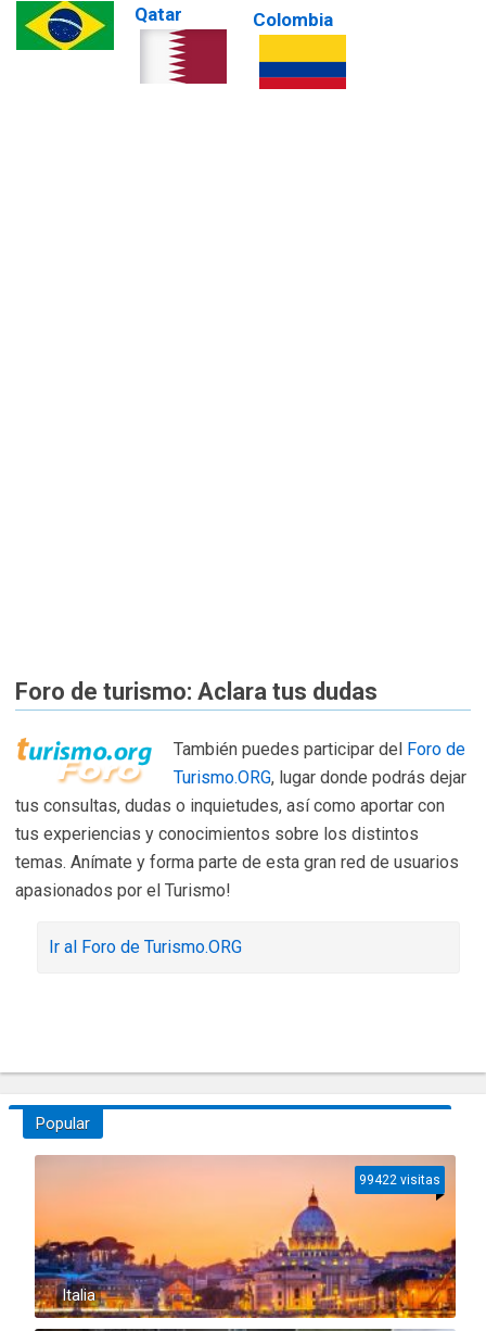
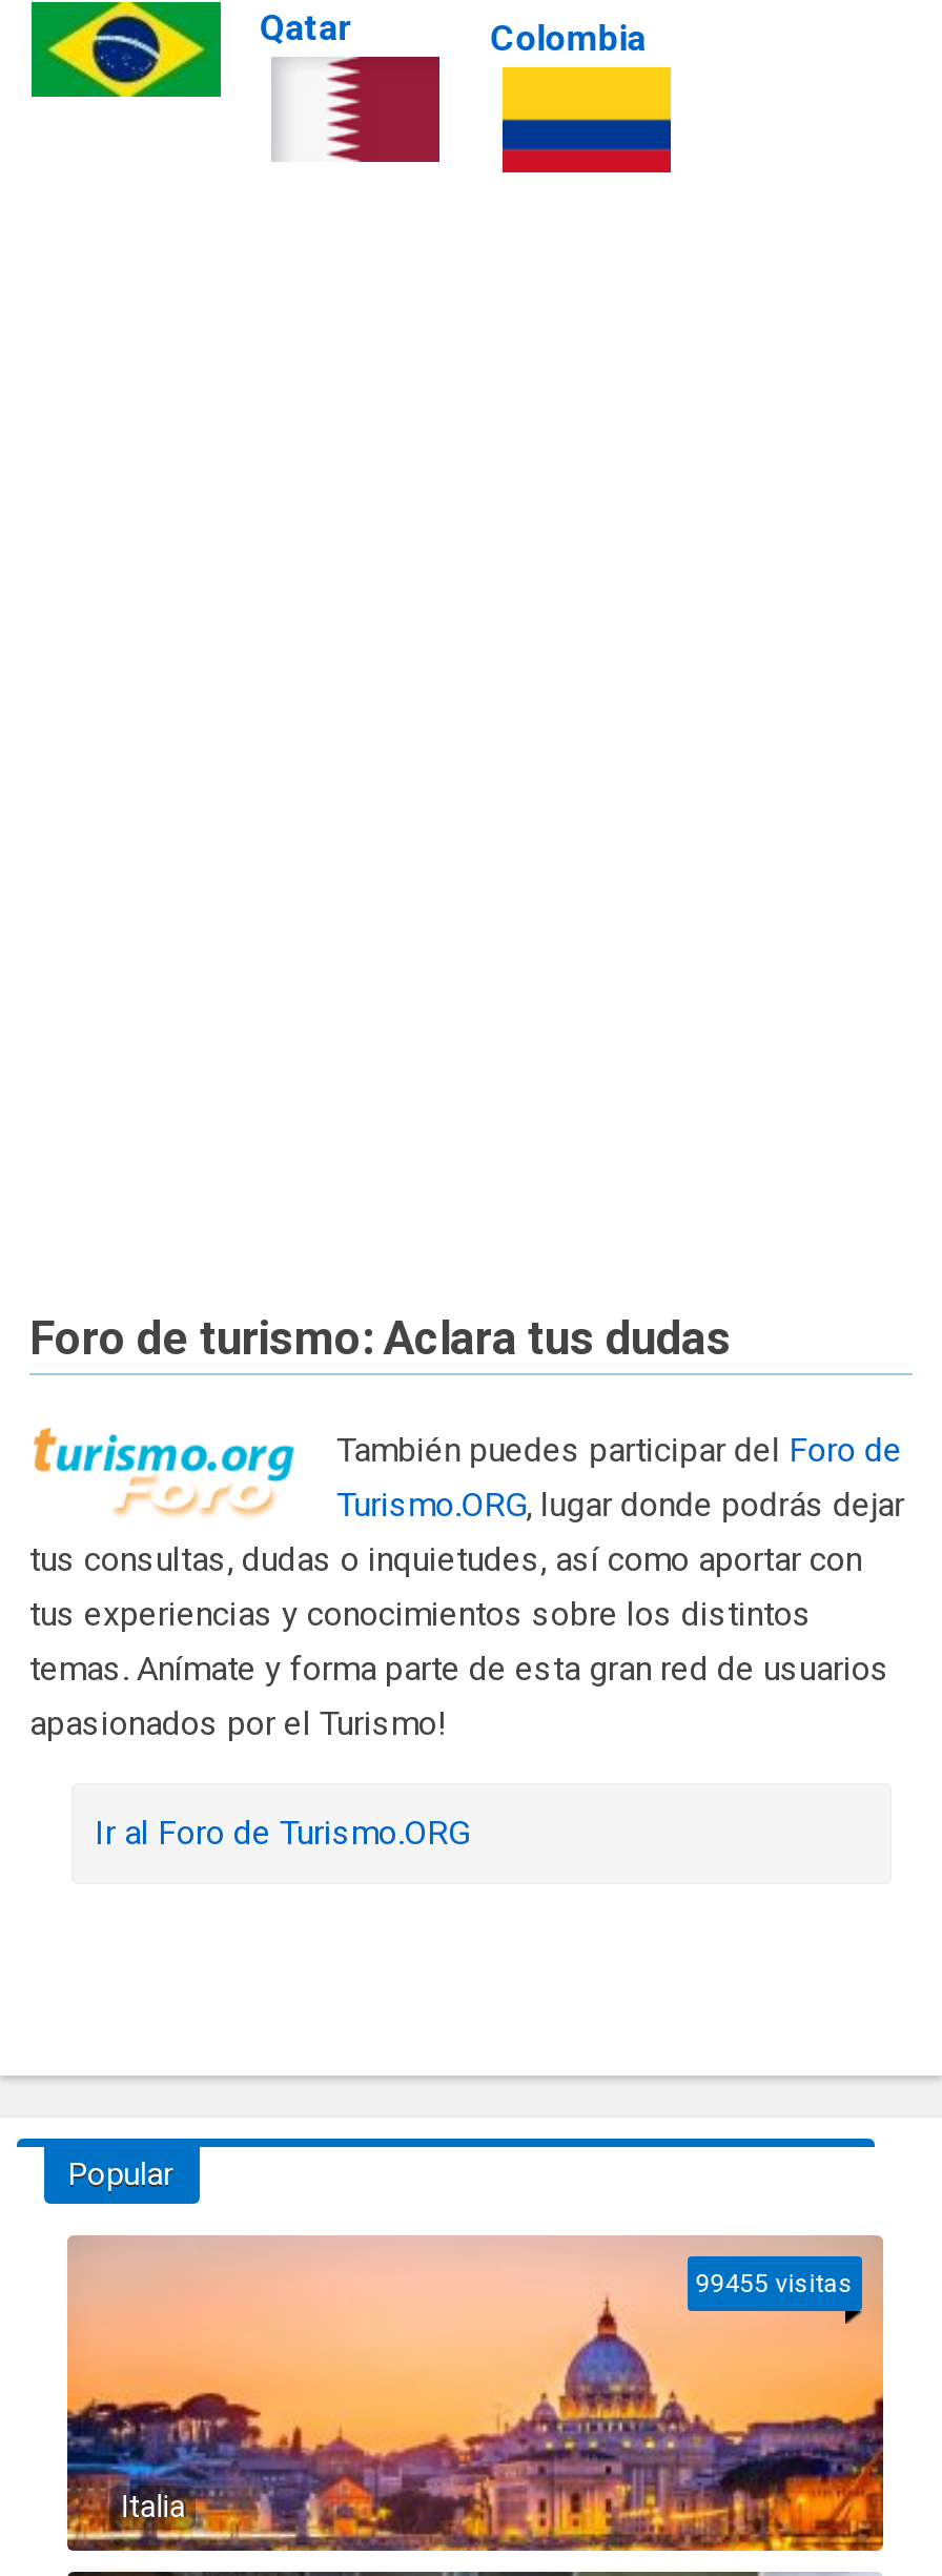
[359,1172,440,1188] 99422 visitas -> [696,2269,853,2298] 99455 visitas

